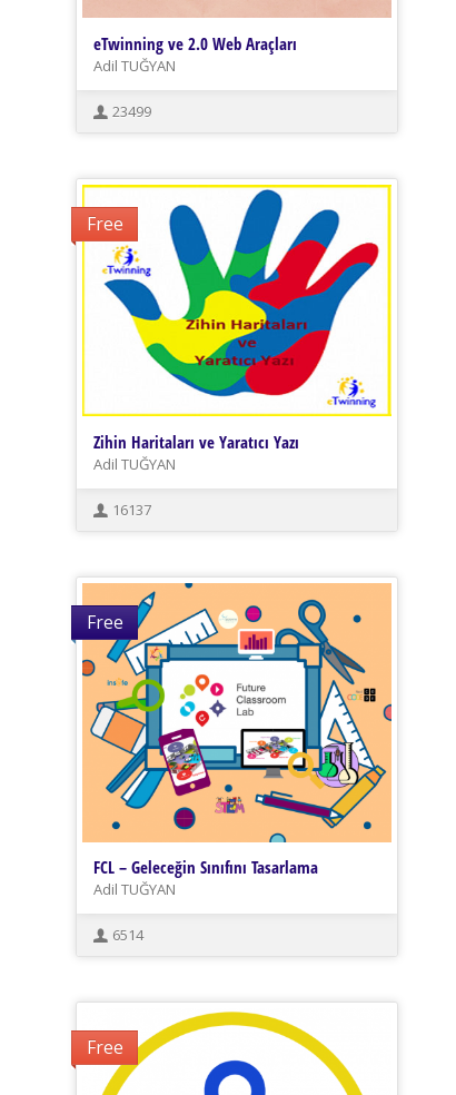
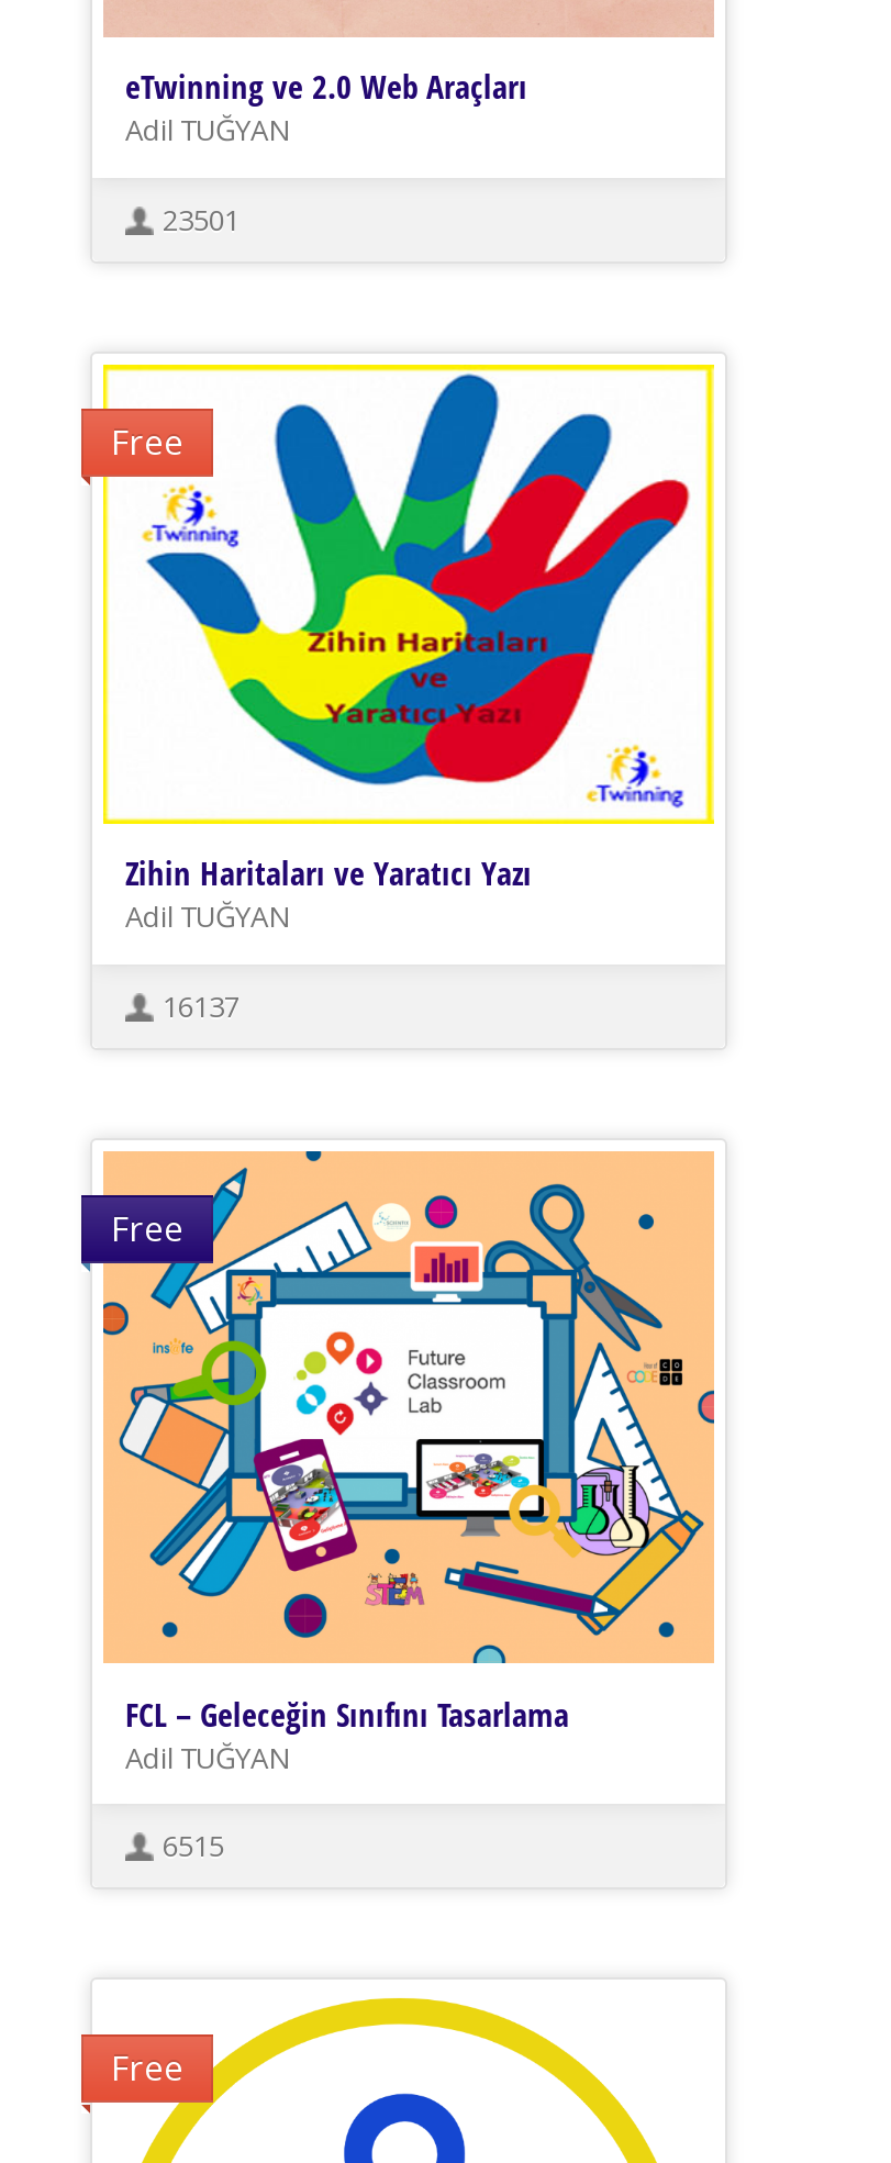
[112,101,151,121] 23499 -> [163,199,240,239] 23501
[112,925,143,945] 6514 -> [163,1826,224,1866] 6515

